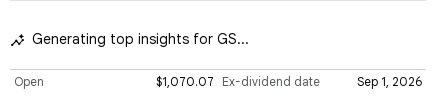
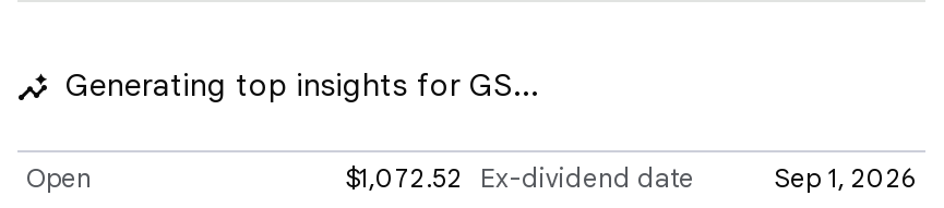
[156,74,320,89] $1,070.07 Ex-dividend date -> [345,161,694,194] $1,072.52 Ex-dividend date

